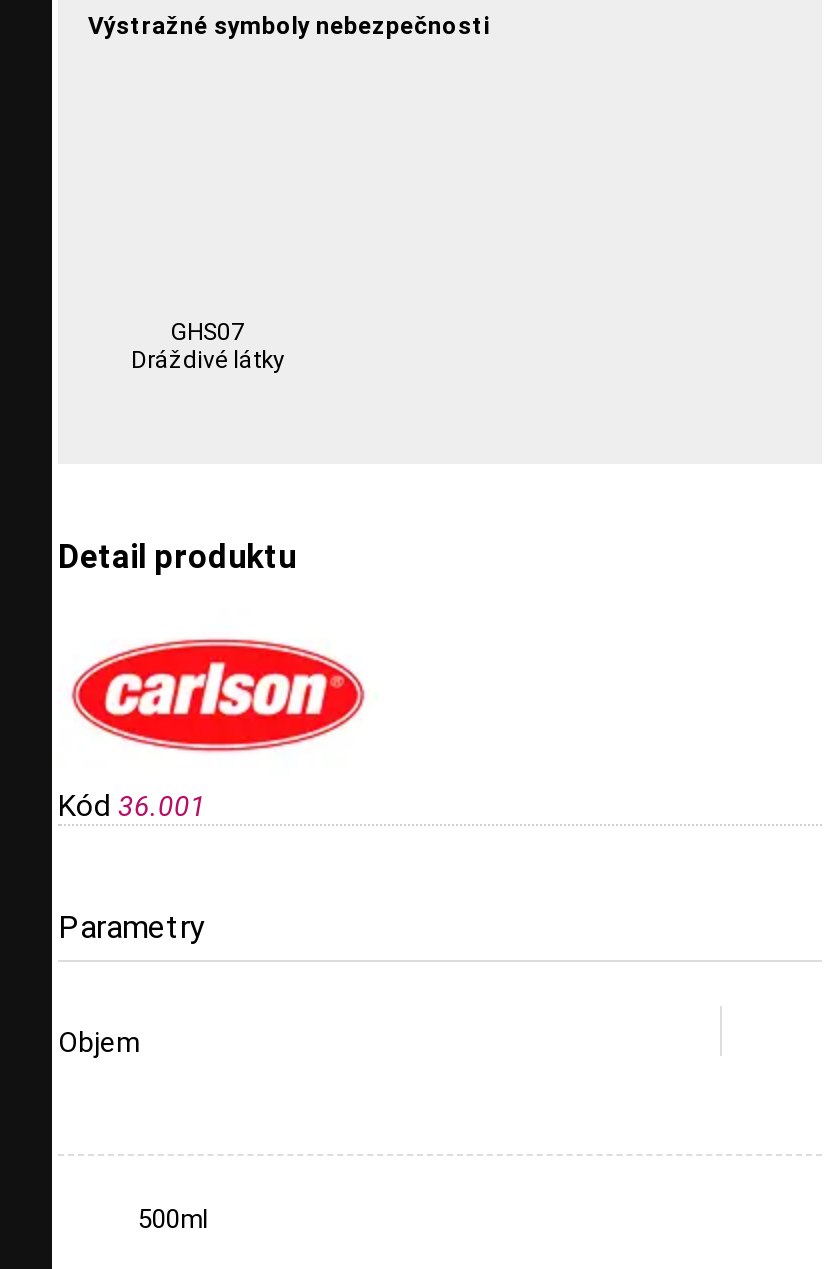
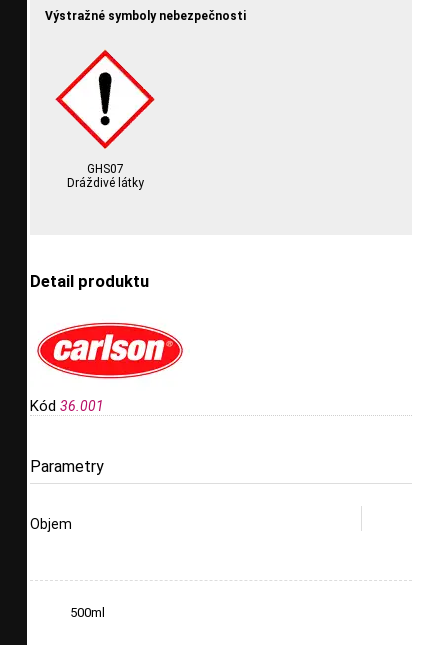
none -> [55,49,155,150] [image]

